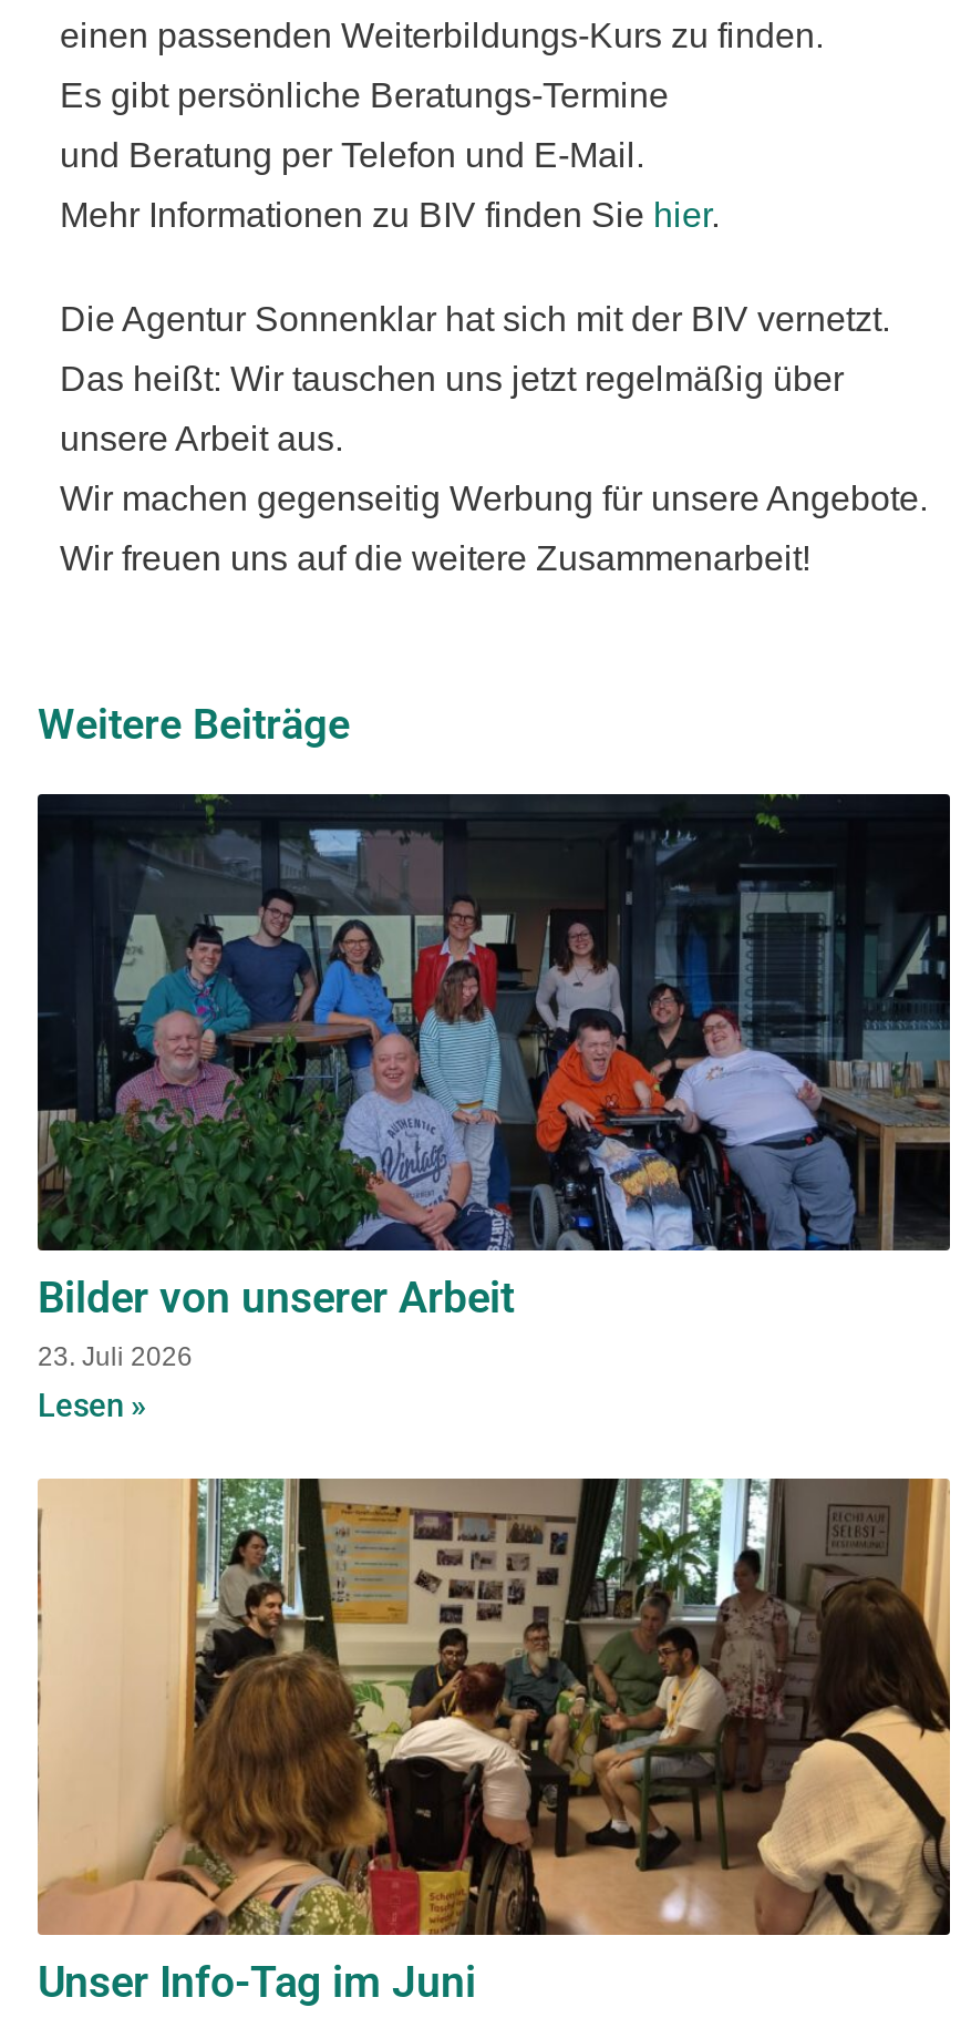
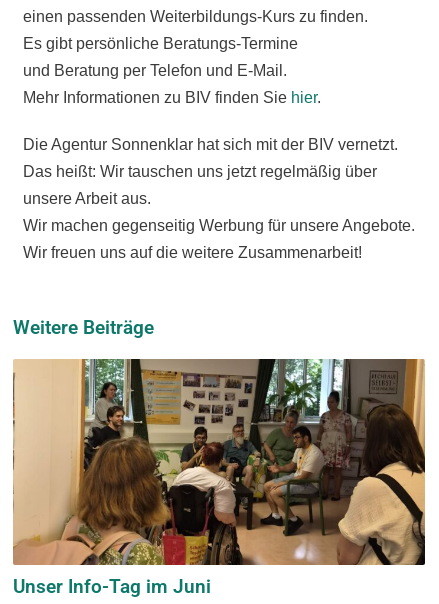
[35,792,952,1425] [image] | Bilder von unserer Arbeit | 23. Juli 2026 | Lesen » -> none

